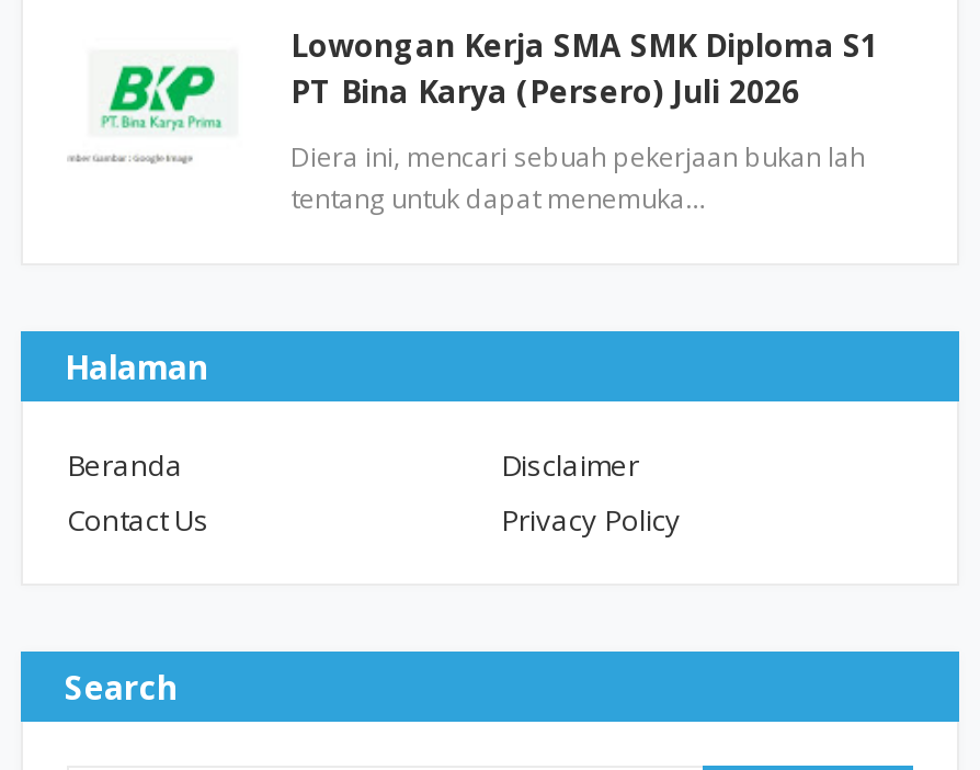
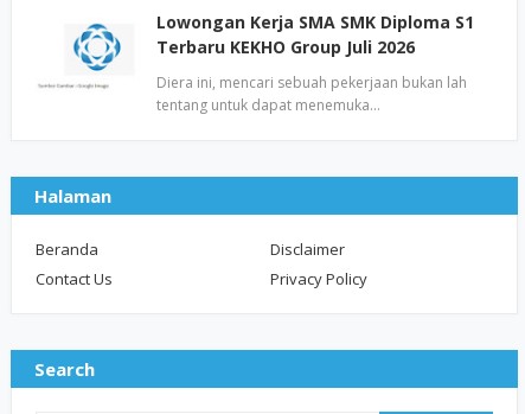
[98,48,799,136] [image] | PT Bina Karya (Persero) Juli 2026 -> [55,23,415,72] [image] | Terbaru KEKHO Group Juli 2026

